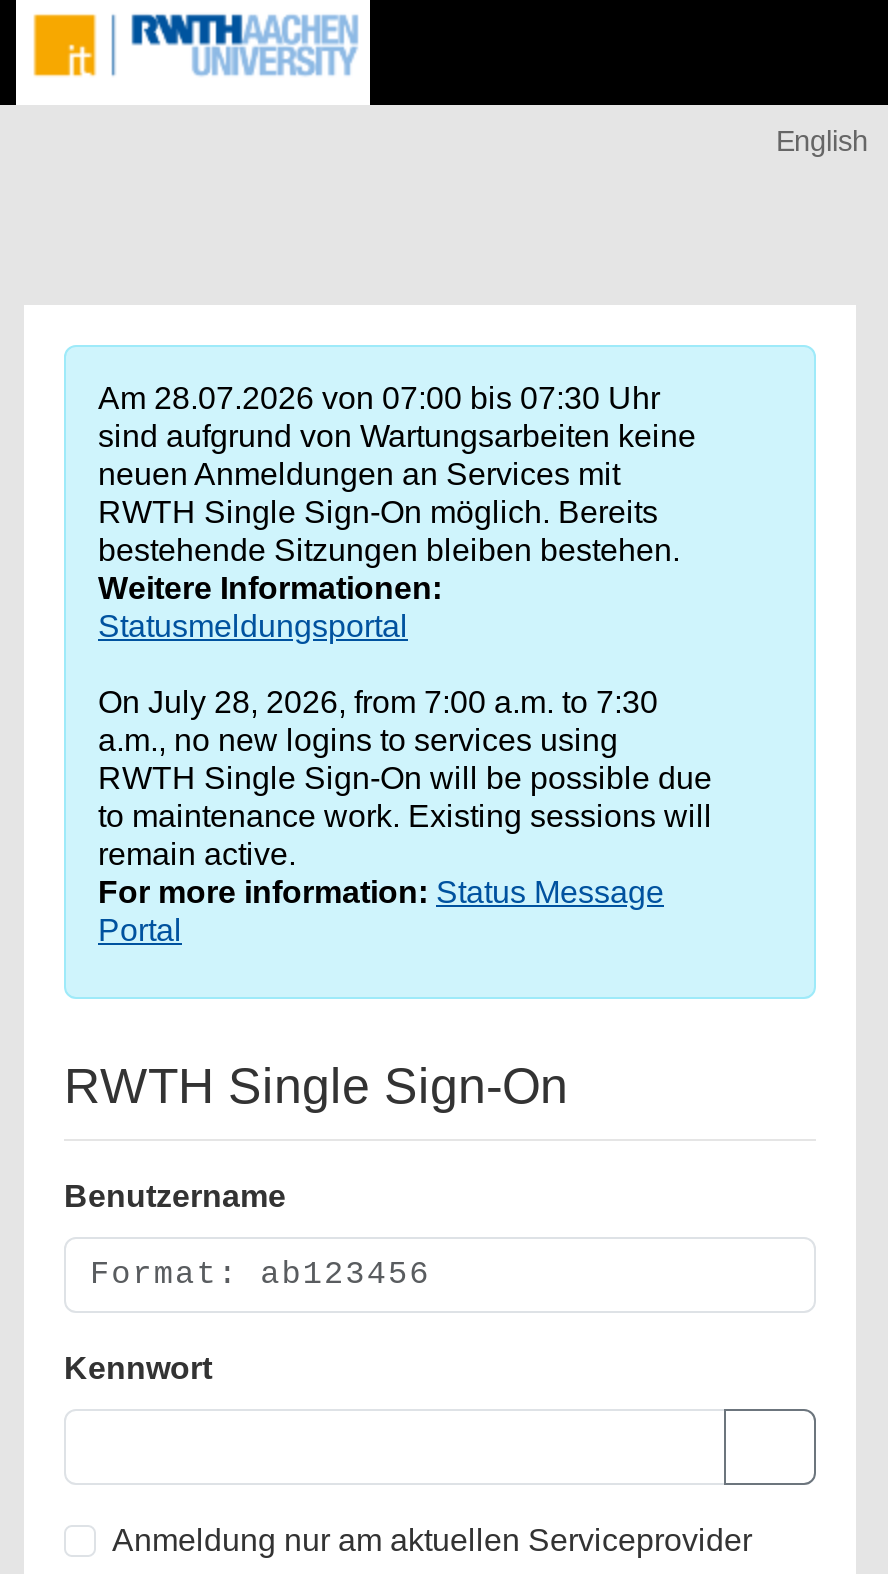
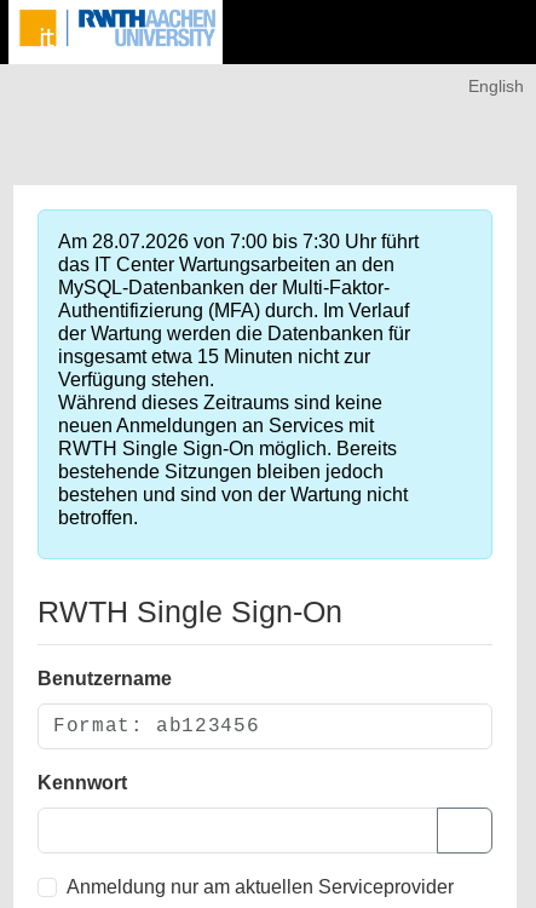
[98,381,696,453] Am 28.07.2026 von 07:00 bis 07:30 Uhr | sind aufgrund von Wartungsarbeiten keine -> [58,231,419,413] Am 28.07.2026 von 7:00 bis 7:30 Uhr führt | das IT Center Wartungsarbeiten an den | MySQL-Datenbanken der Multi-Faktor- | Authentifizierung (MFA) durch. Im Verlauf | der Wartung werden die Datenbanken für | insgesamt etwa 15 Minuten nicht zur | Verfügung stehen. | Während dieses Zeitraums sind keine
moved [98,457,658,529] -> [58,415,397,459]: neuen Anmeldungen an Services mit | RWTH Single Sign-On möglich. Bereits
[98,533,712,947] bestehende Sitzungen bleiben bestehen. | Weitere Informationen: | Statusmeldungsportal | On July 28, 2026, from 7:00 a.m. to 7:30 | a.m., no new logins to services using | RWTH Single Sign-On will be possible due | to maintenance work. Existing sessions will | remain active. | For more information: Status Message | Portal -> [58,461,408,528] bestehende Sitzungen bleiben jedoch | bestehen und sind von der Wartung nicht | betroffen.

